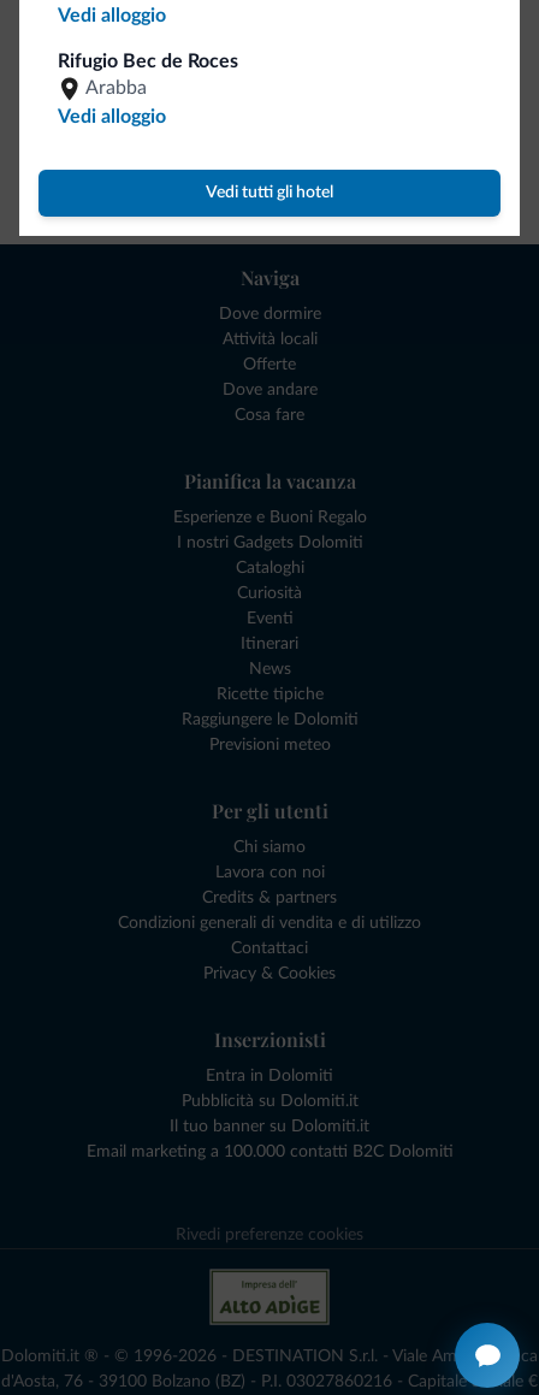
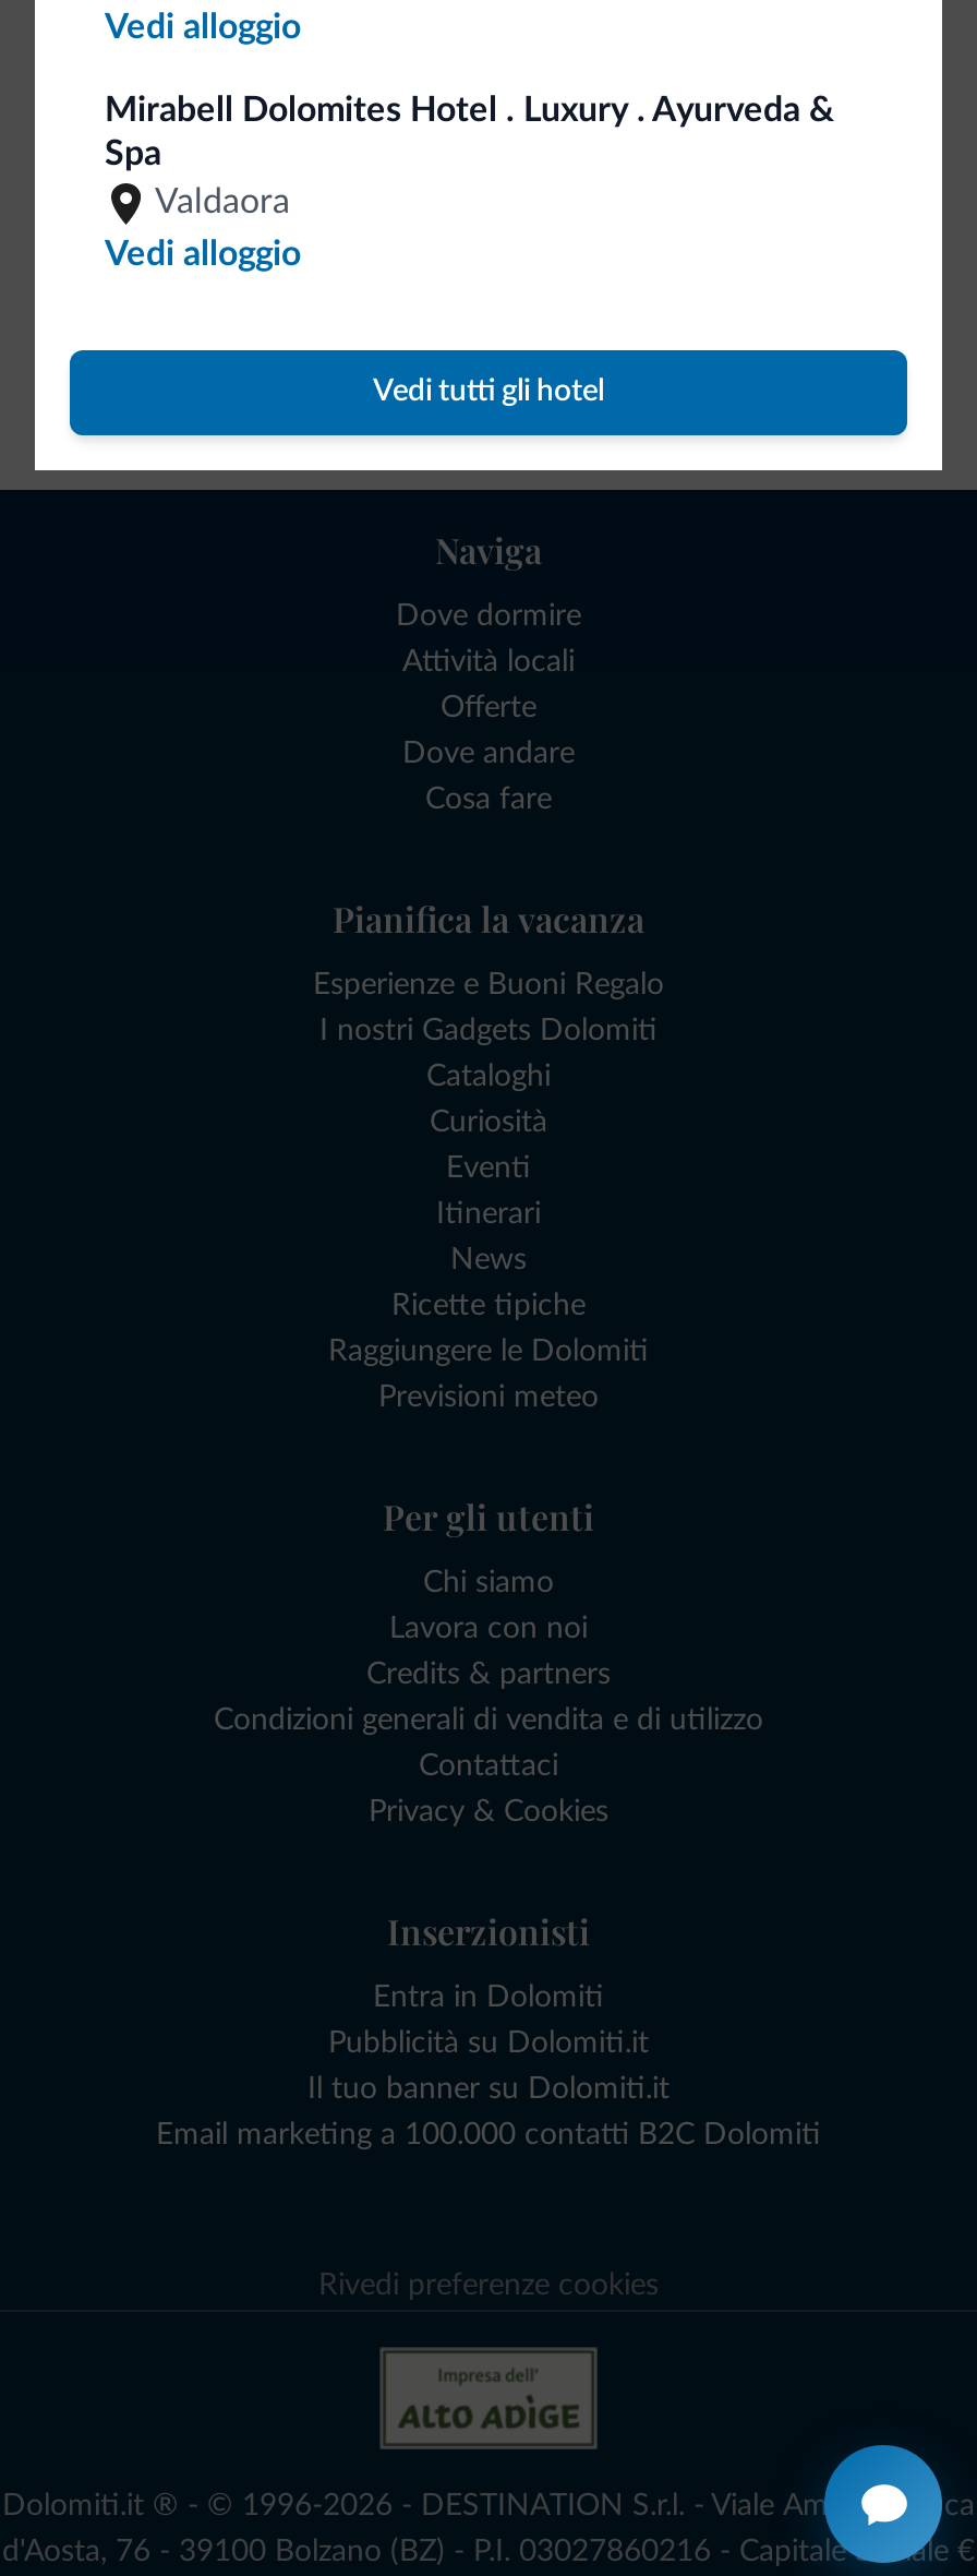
[58,52,238,97] Rifugio Bec de Roces | Arabba -> [105,93,835,219] Mirabell Dolomites Hotel . Luxury . Ayurveda & | Spa | Valdaora

